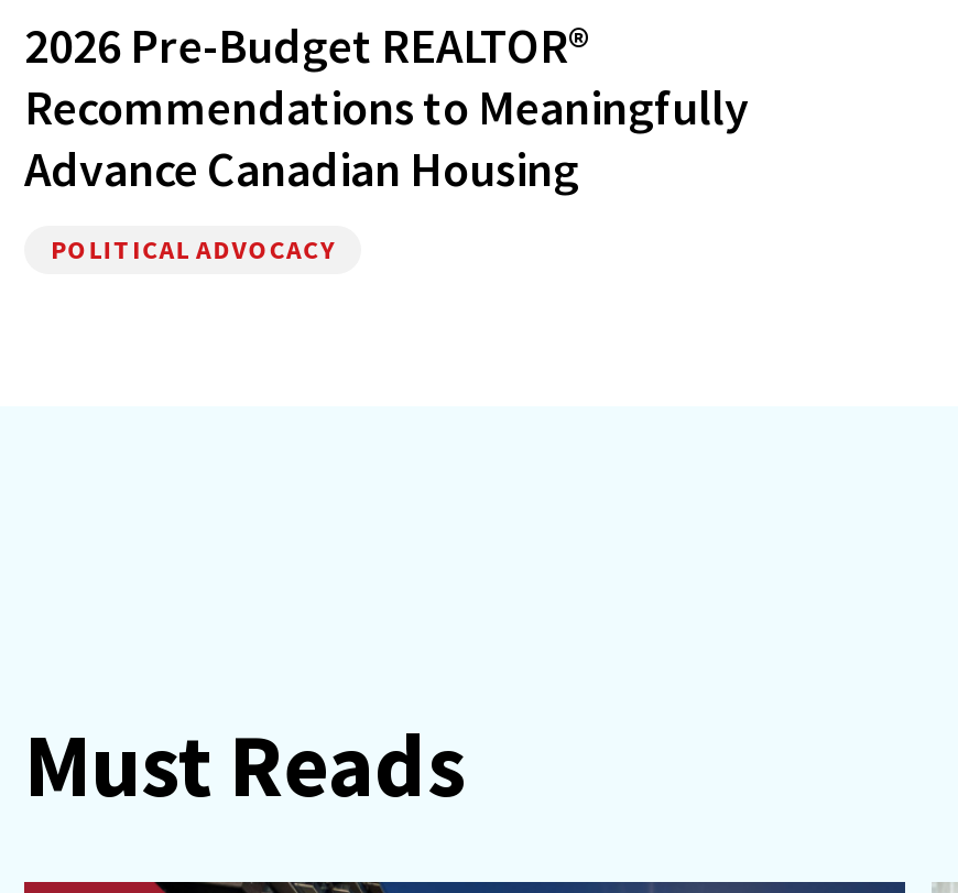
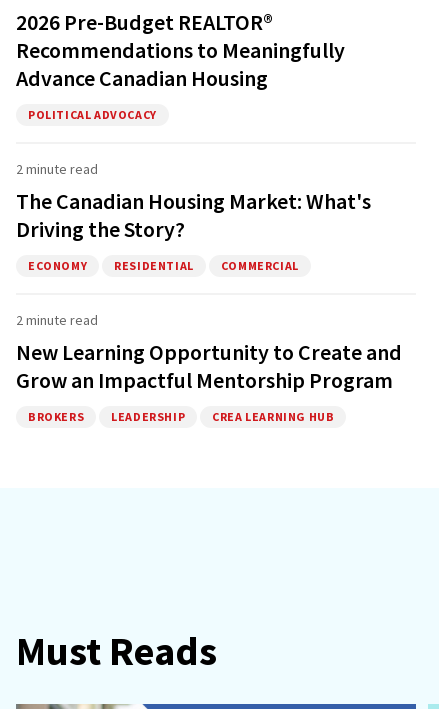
none -> [16,160,402,424] 2 minute read | The Canadian Housing Market: What's | Driving the Story? | ECONOMY | RESIDENTIAL | COMMERCIAL | 2 minute read | New Learning Opportunity to Create and | Grow an Impactful Mentorship Program | BROKERS | LEADERSHIP | CREA LEARNING HUB

